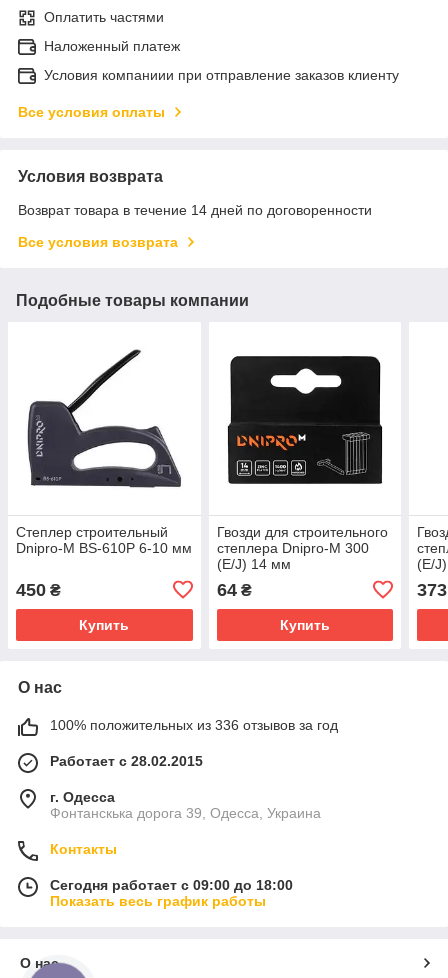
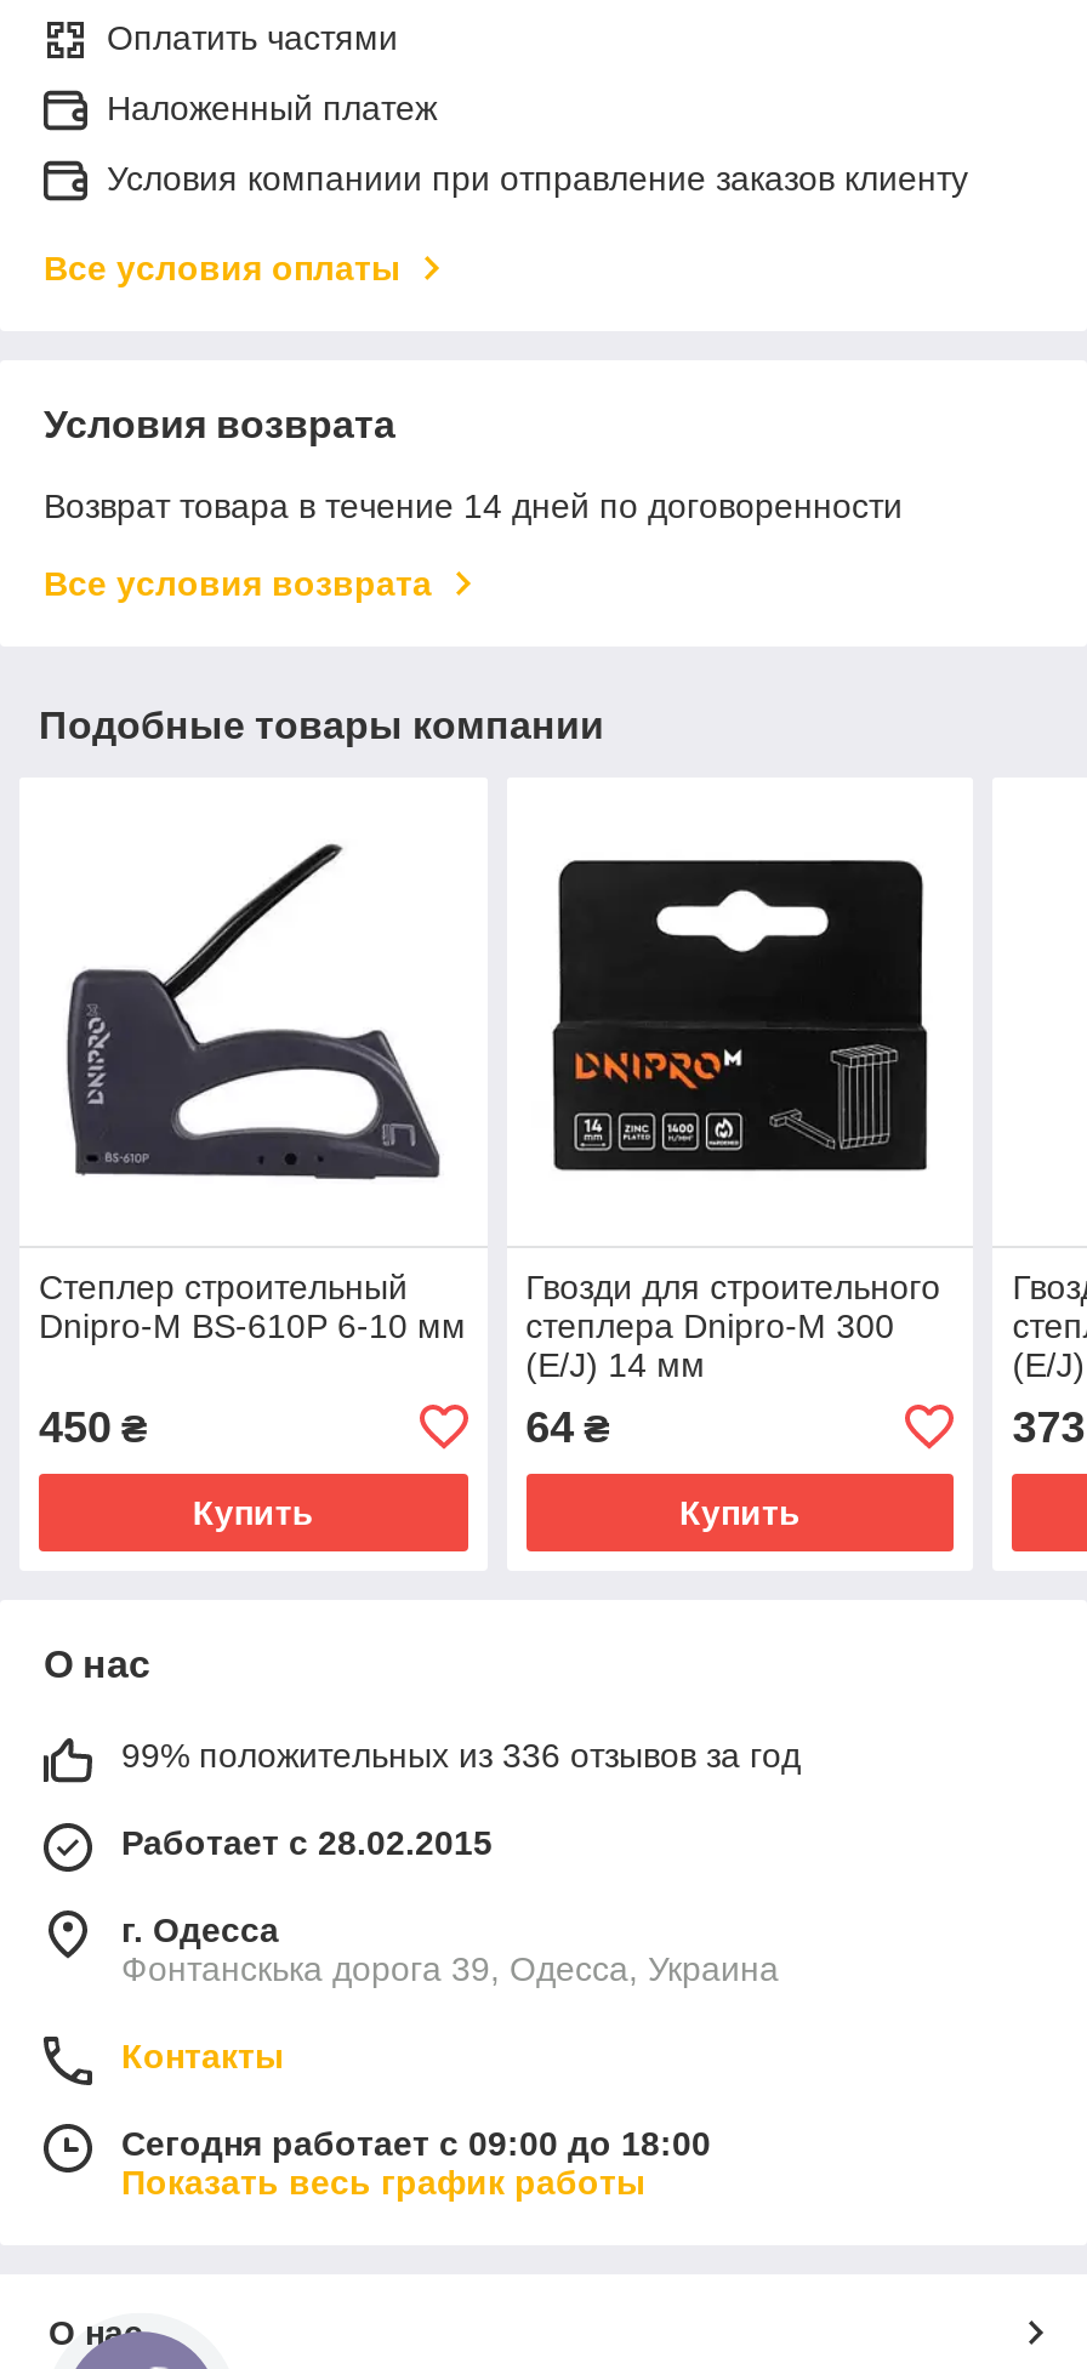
[50,717,338,733] 100% положительных из 336 отзывов за год -> [121,1735,801,1774] 99% положительных из 336 отзывов за год

